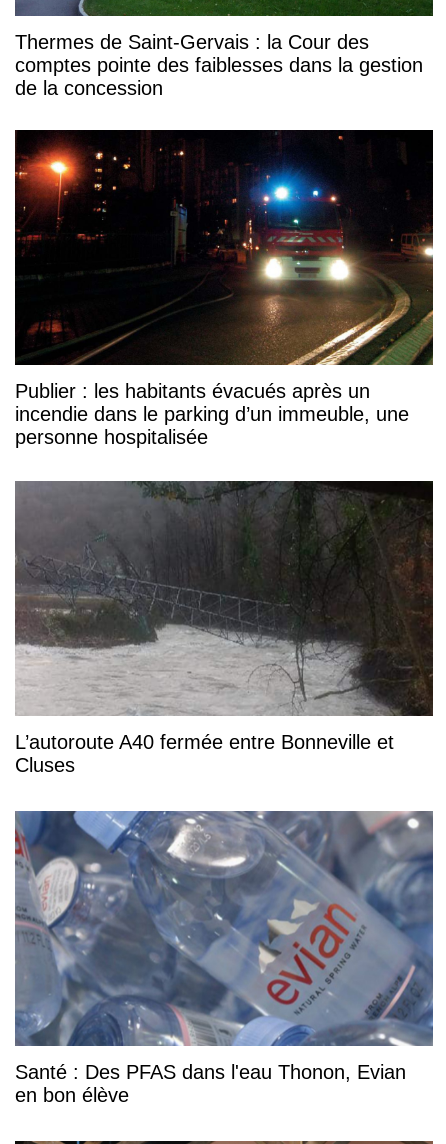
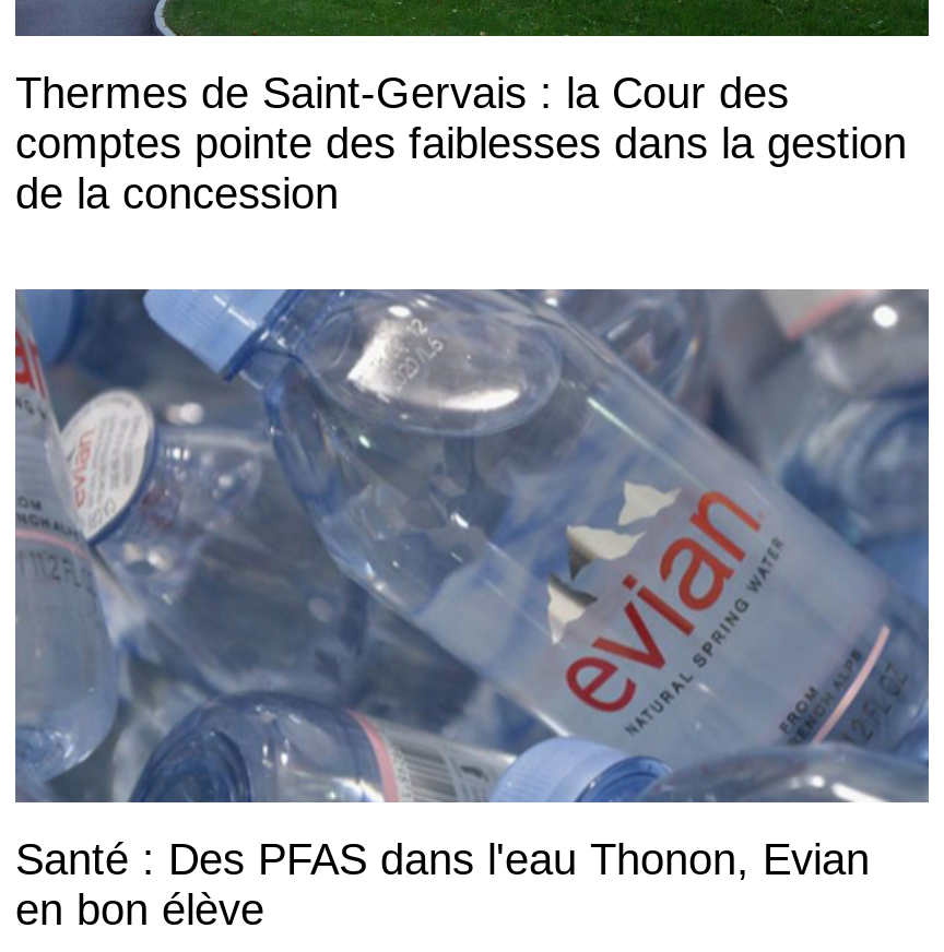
[14,129,433,448] [image] | Publier : les habitants évacués après un | incendie dans le parking d’un immeuble, une | personne hospitalisée -> none
[15,480,434,776] [image] | L’autoroute A40 fermée entre Bonneville et | Cluses -> none

